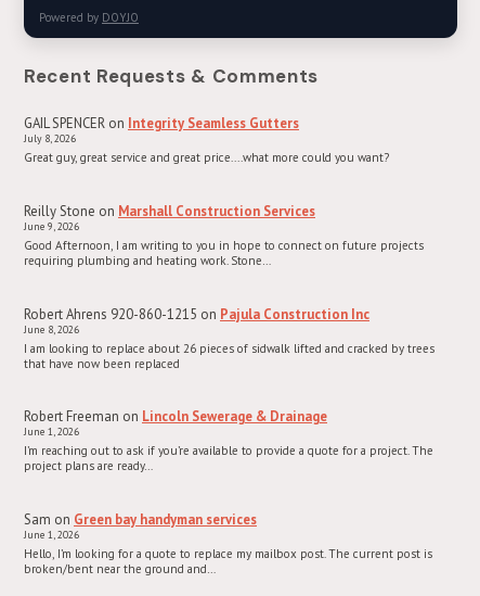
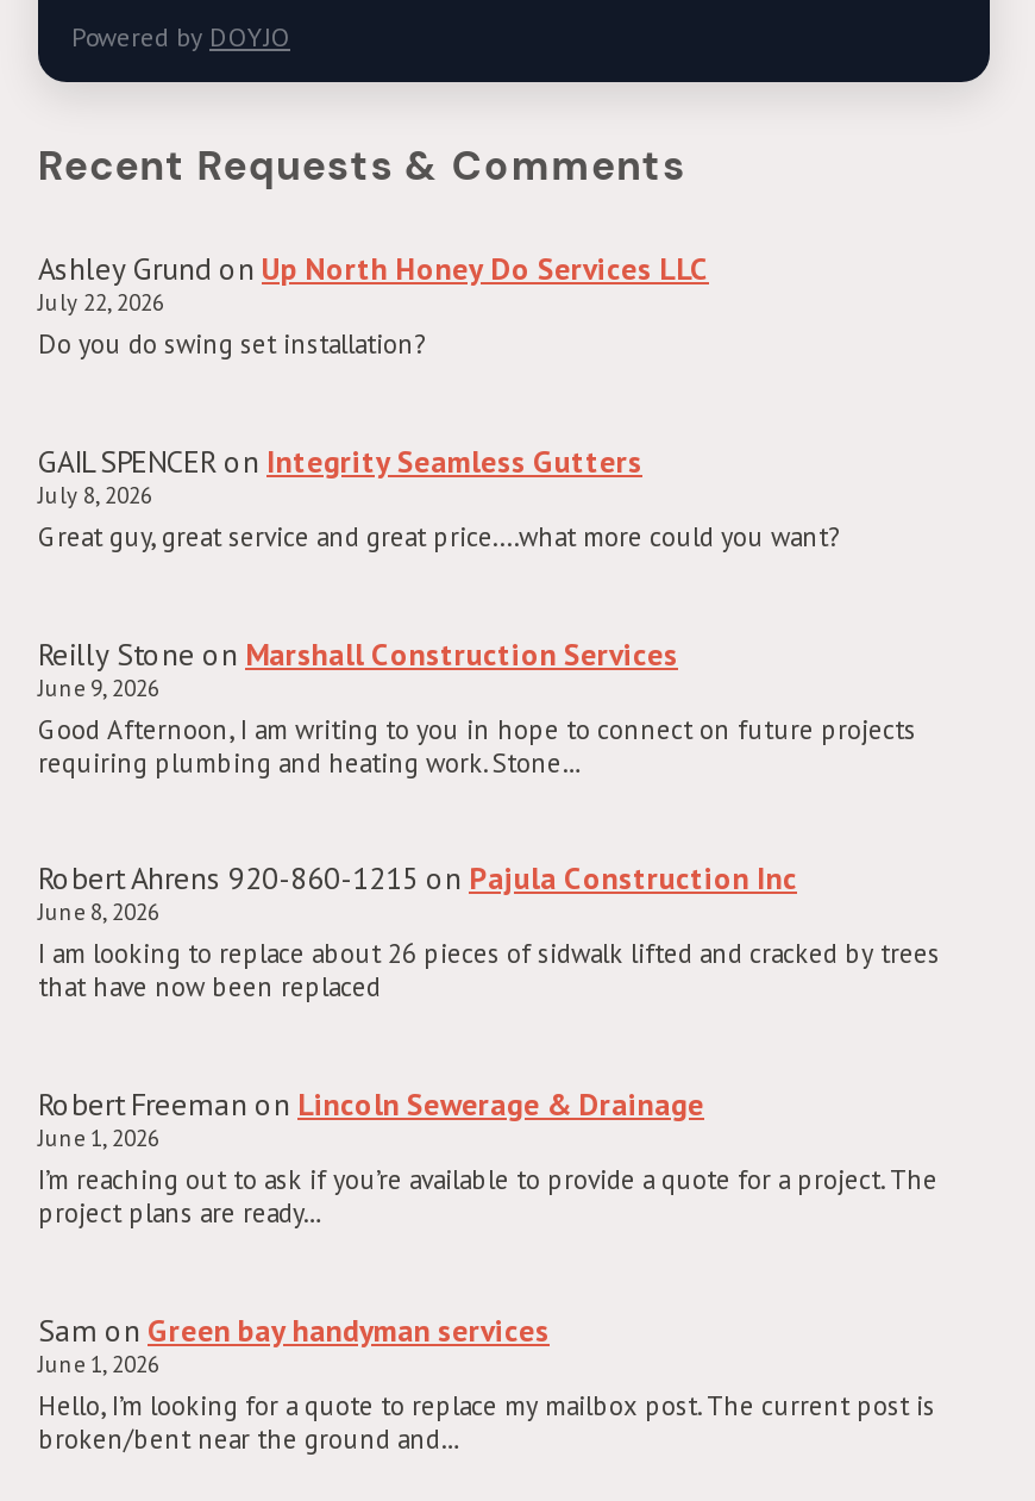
none -> [38,248,709,360] Ashley Grund on Up North Honey Do Services LLC | July 22, 2026 | Do you do swing set installation?

